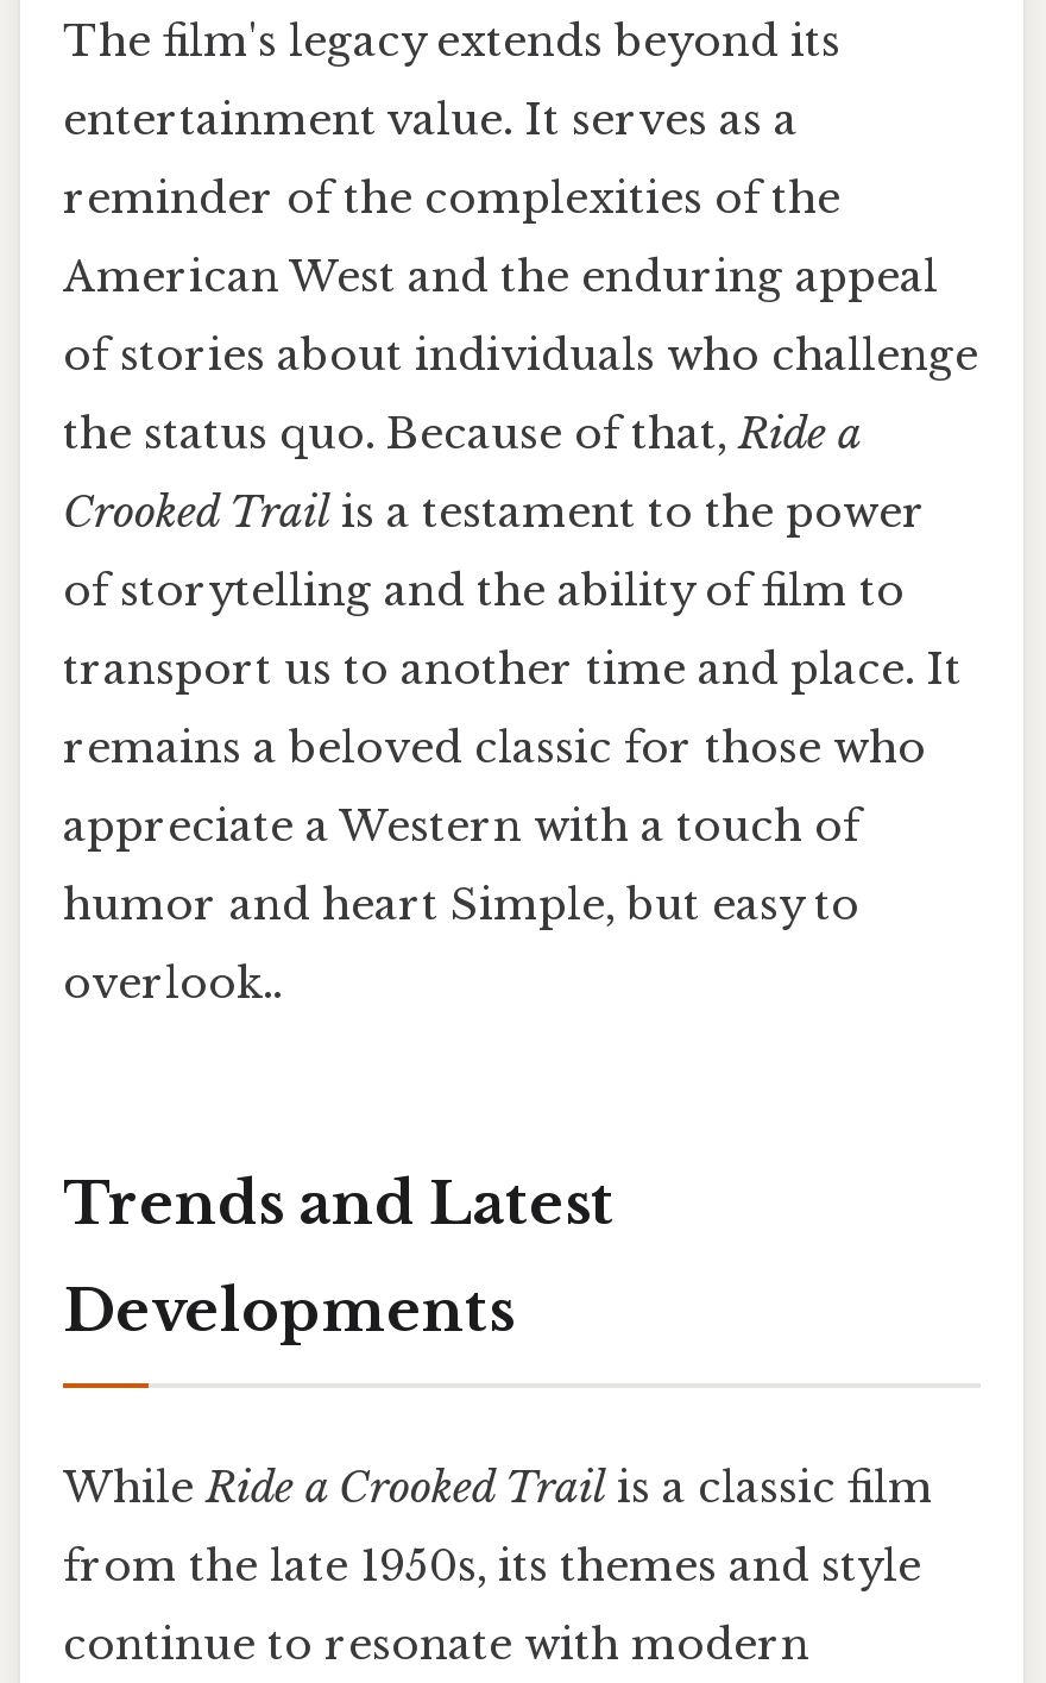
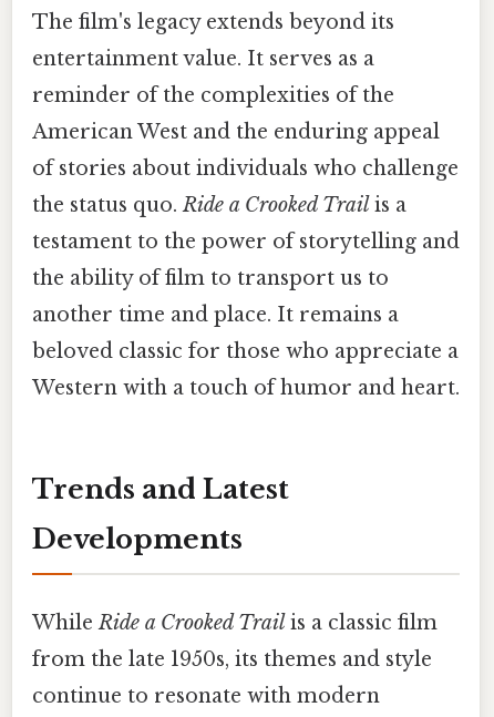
[63,410,962,1011] the status quo. Because of that, Ride a | Crooked Trail is a testament to the power | of storytelling and the ability of film to | transport us to another time and place. It | remains a beloved classic for those who | appreciate a Western with a touch of | humor and heart Simple, but easy to | overlook.. -> [32,192,460,400] the status quo. Ride a Crooked Trail is a | testament to the power of storytelling and | the ability of film to transport us to | another time and place. It remains a | beloved classic for those who appreciate a | Western with a touch of humor and heart.

